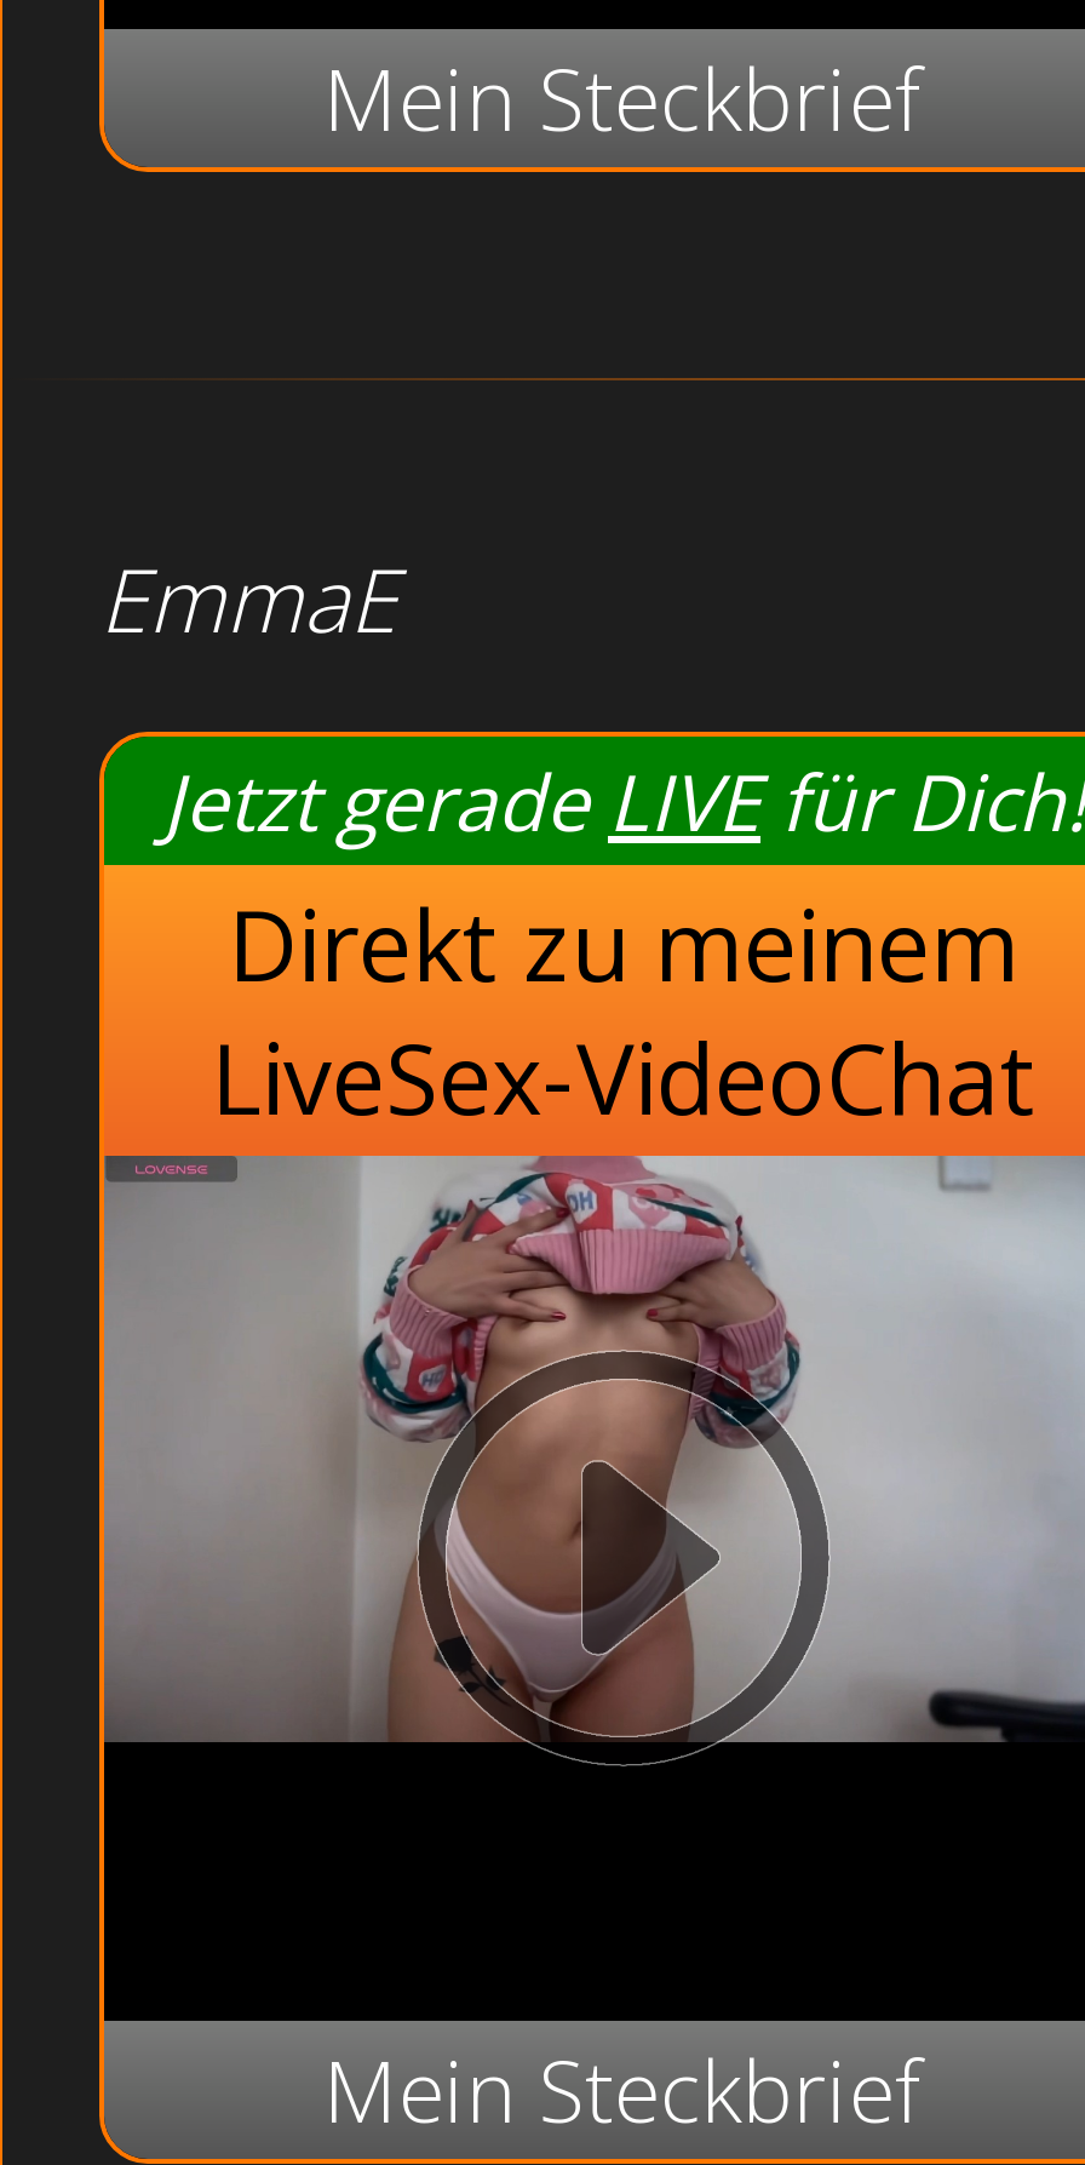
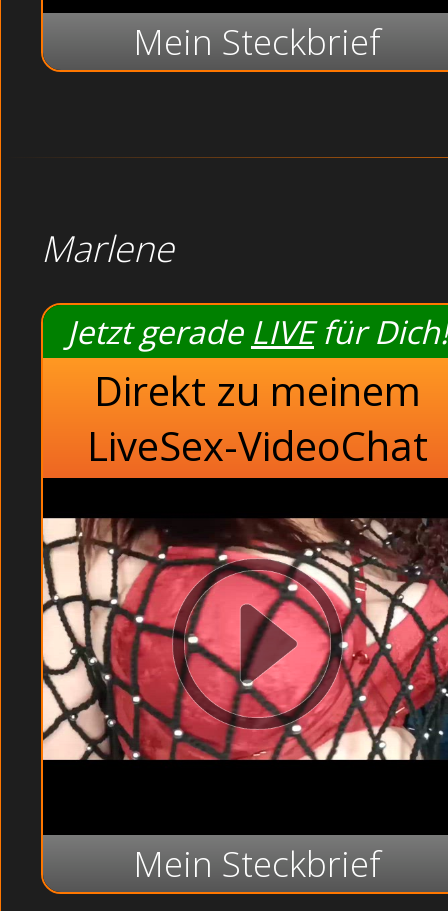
[99,541,397,660] EmmaE -> [41,224,174,273] Marlene
[102,1153,1078,1839] [image] -> [42,477,445,761] [image]

